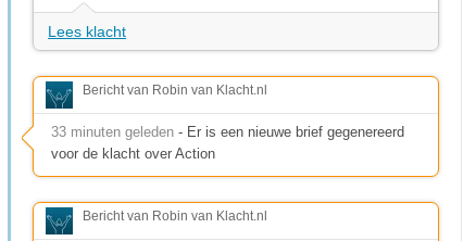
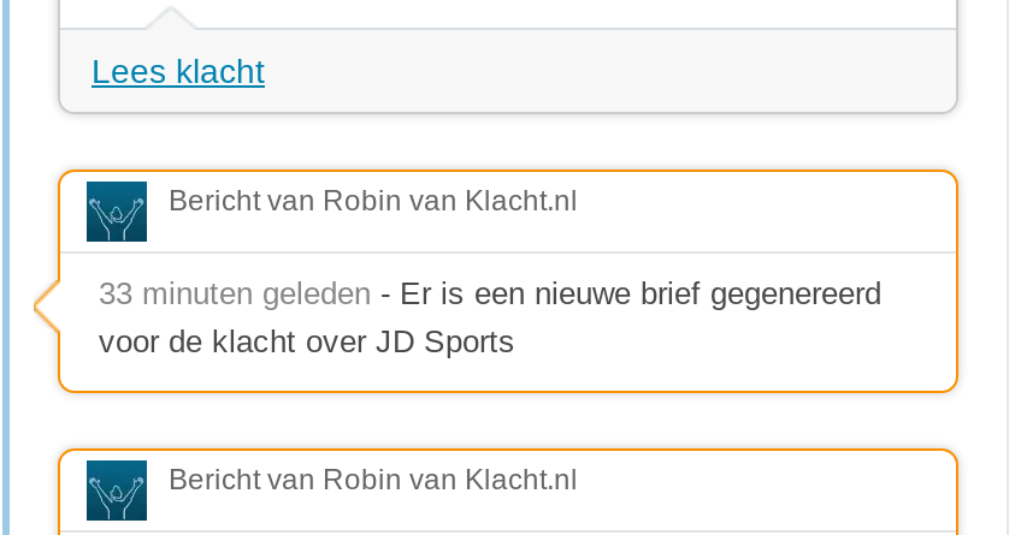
[51,145,215,161] voor de klacht over Action -> [99,322,515,359] voor de klacht over JD Sports

